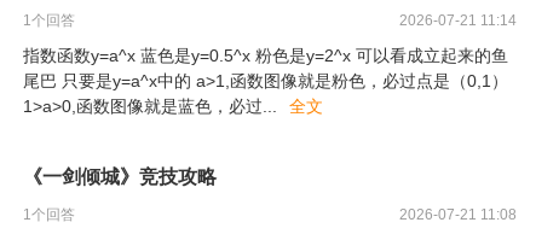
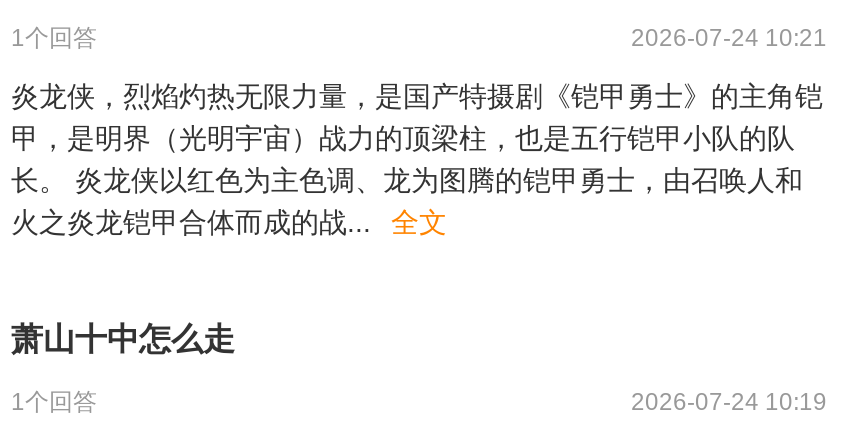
[399,12,517,29] 2026-07-21 11:14 -> [631,24,827,52] 2026-07-24 10:21
[23,46,508,116] 指数函数y=a^x 蓝色是y=0.5^x 粉色是y=2^x 可以看成立起来的鱼 | 尾巴 只要是y=a^x中的 a>1,函数图像就是粉色，必过点是（0,1） | 1>a>0,函数图像就是蓝色，必过... -> [11,80,823,238] 炎龙侠，烈焰灼热无限力量，是国产特摄剧《铠甲勇士》的主角铠 | 甲，是明界（光明宇宙）战力的顶梁柱，也是五行铠甲小队的队 | 长。 炎龙侠以红色为主色调、龙为图腾的铠甲勇士，由召唤人和 | 火之炎龙铠甲合体而成的战...
[23,166,217,187] 《一剑倾城》竞技攻略 -> [11,322,235,356] 萧山十中怎么走
[399,206,517,223] 2026-07-21 11:08 -> [631,388,827,416] 2026-07-24 10:19

